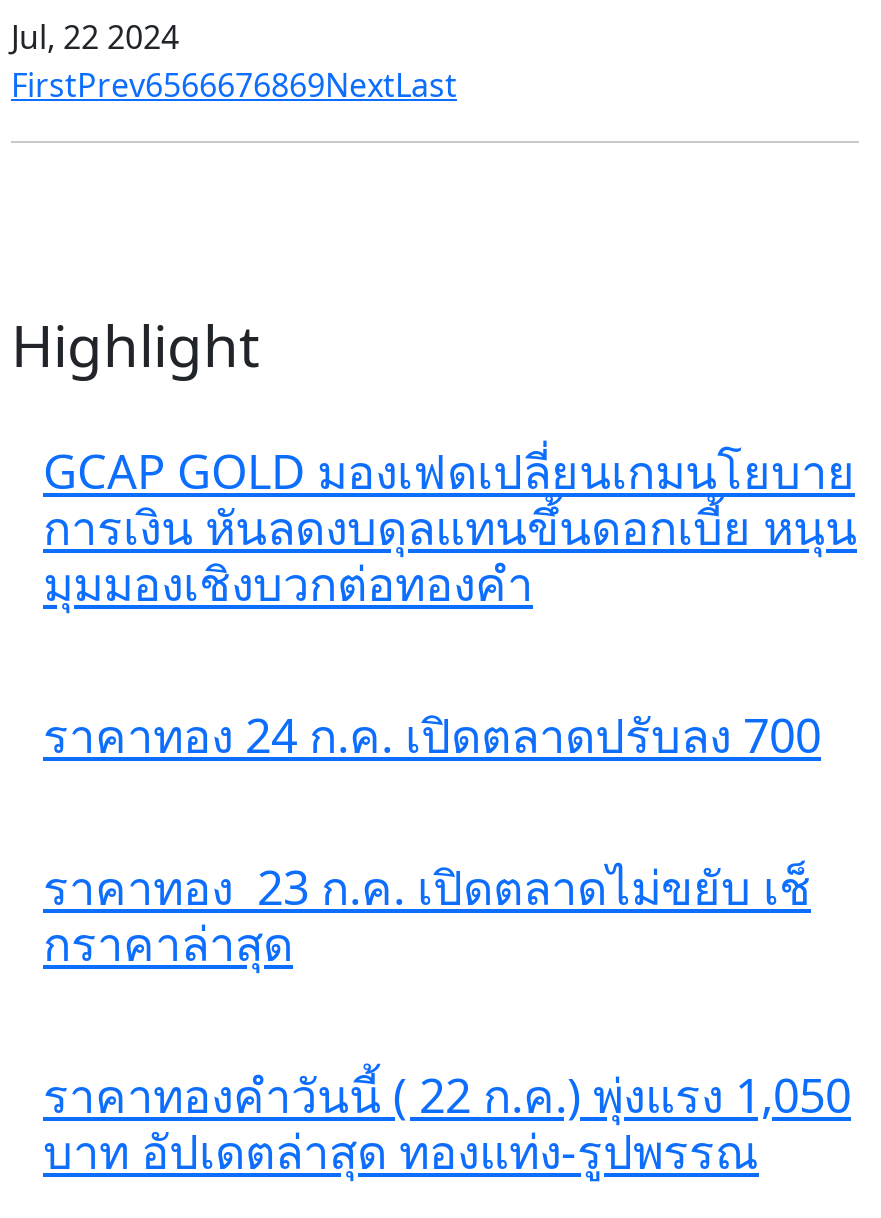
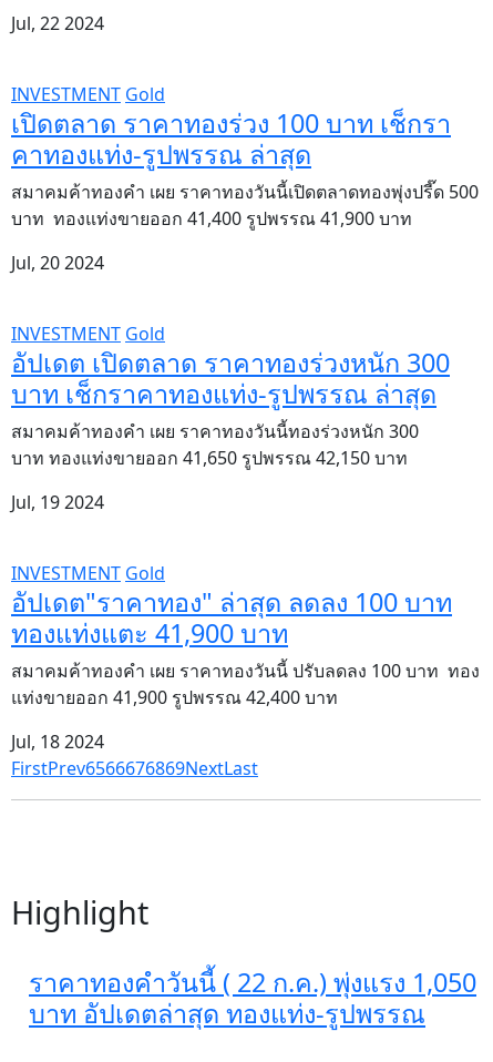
none -> [11,82,480,754] INVESTMENT Gold | เปิดตลาด ราคาทองร่วง 100 บาท เช็กรา | คาทองแท่ง-รูปพรรณ ล่าสุด | สมาคมค้าทองคำ เผย ราคาทองวันนี้เปิดตลาดทองพุ่งปรี๊ด 500 | บาท ทองแท่งขายออก 41,400 รูปพรรณ 41,900 บาท | Jul, 20 2024 | INVESTMENT Gold | อัปเดต เปิดตลาด ราคาทองร่วงหนัก 300 | บาท เช็กราคาทองแท่ง-รูปพรรณ ล่าสุด | สมาคมค้าทองคำ เผย ราคาทองวันนี้ทองร่วงหนัก 300 | บาท ทองแท่งขายออก 41,650 รูปพรรณ 42,150 บาท | Jul, 19 2024 | INVESTMENT Gold | อัปเดต"ราคาทอง" ล่าสุด ลดลง 100 บาท | ทองแท่งแตะ 41,900 บาท | สมาคมค้าทองคำ เผย ราคาทองวันนี้ ปรับลดลง 100 บาท ทอง | แท่งขายออก 41,900 รูปพรรณ 42,400 บาท | Jul, 18 2024
moved [11,63,457,383] -> [11,756,258,933]: FirstPrev6566676869NextLast | Highlight
[43,439,857,975] GCAP GOLD มองเฟดเปลี่ยนเกมนโยบาย | การเงิน หันลดงบดุลแทนขึ้นดอกเบี้ย หนุน | มุมมองเชิงบวกต่อทองคำ | ราคาทอง 24 ก.ค. เปิดตลาดปรับลง 700 | ราคาทอง 23 ก.ค. เปิดตลาดไม่ขยับ เช็ | กราคาล่าสุด -> none

